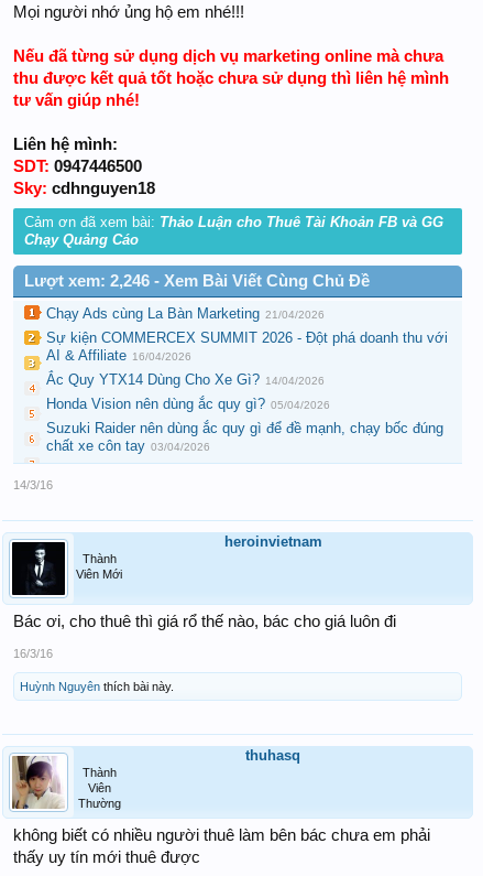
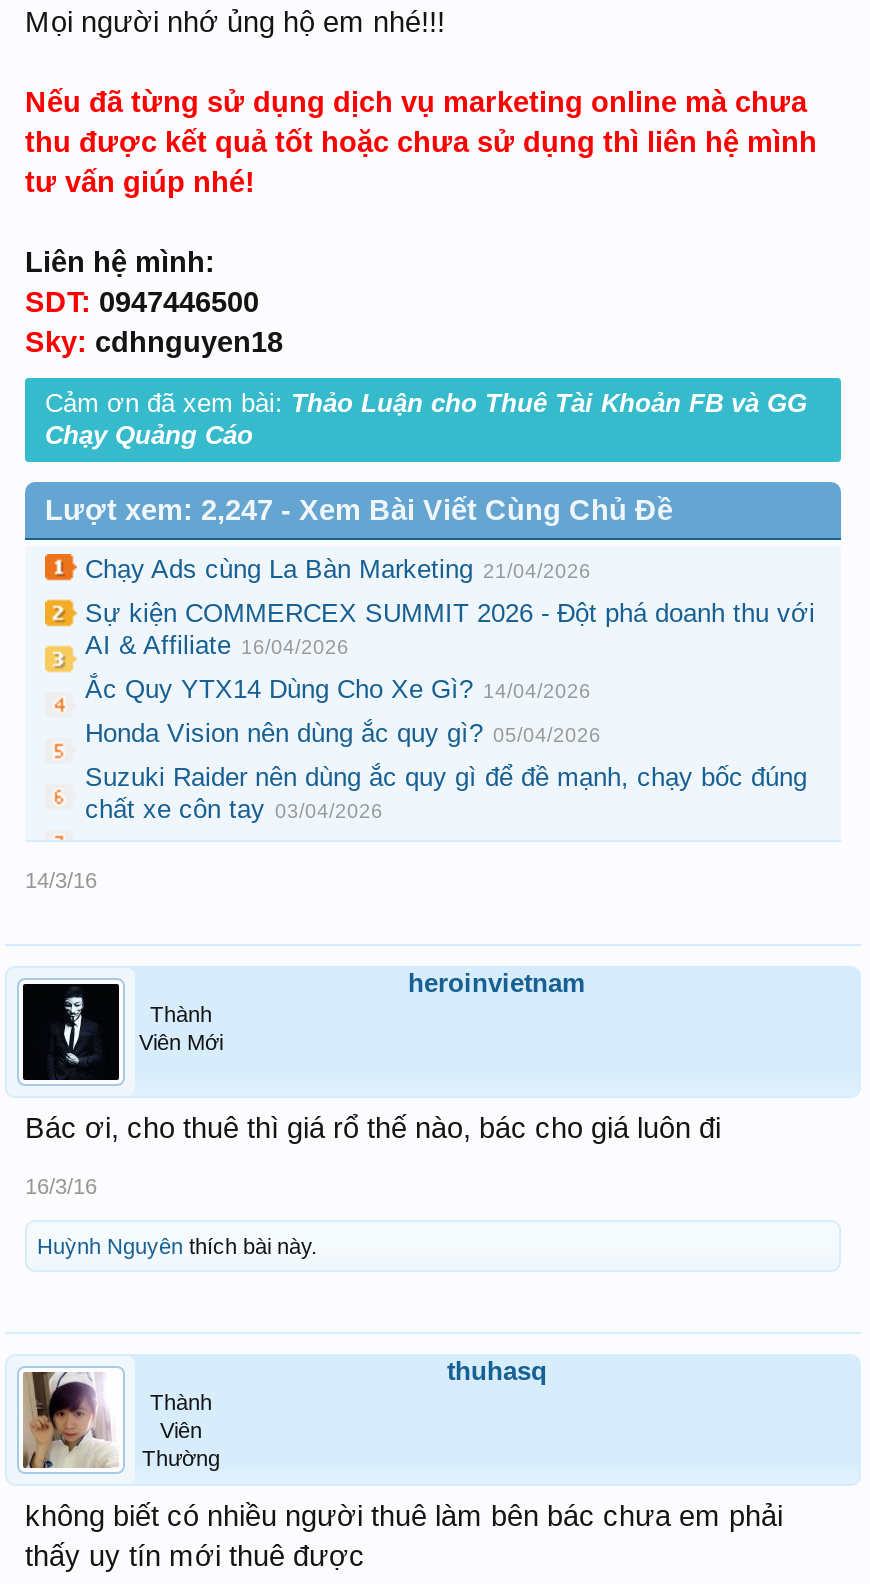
[24,272,370,290] Lượt xem: 2,246 - Xem Bài Viết Cùng Chủ Đề -> [45,494,673,526] Lượt xem: 2,247 - Xem Bài Viết Cùng Chủ Đề

